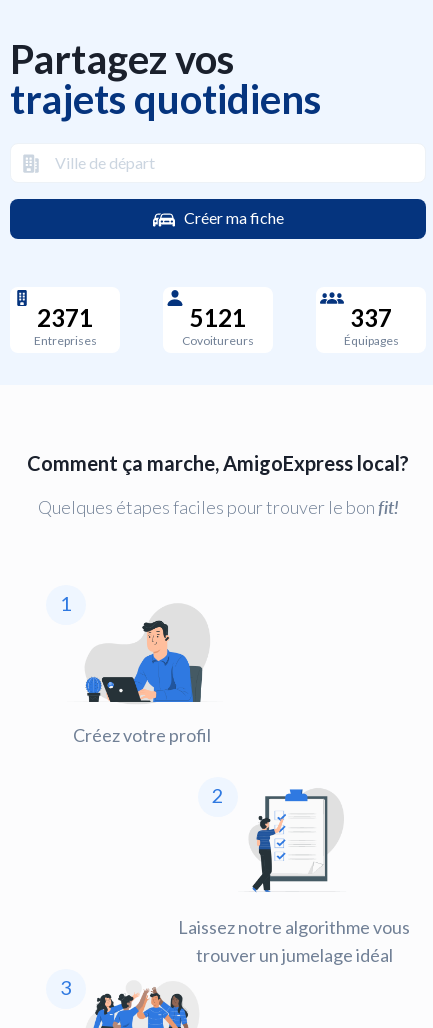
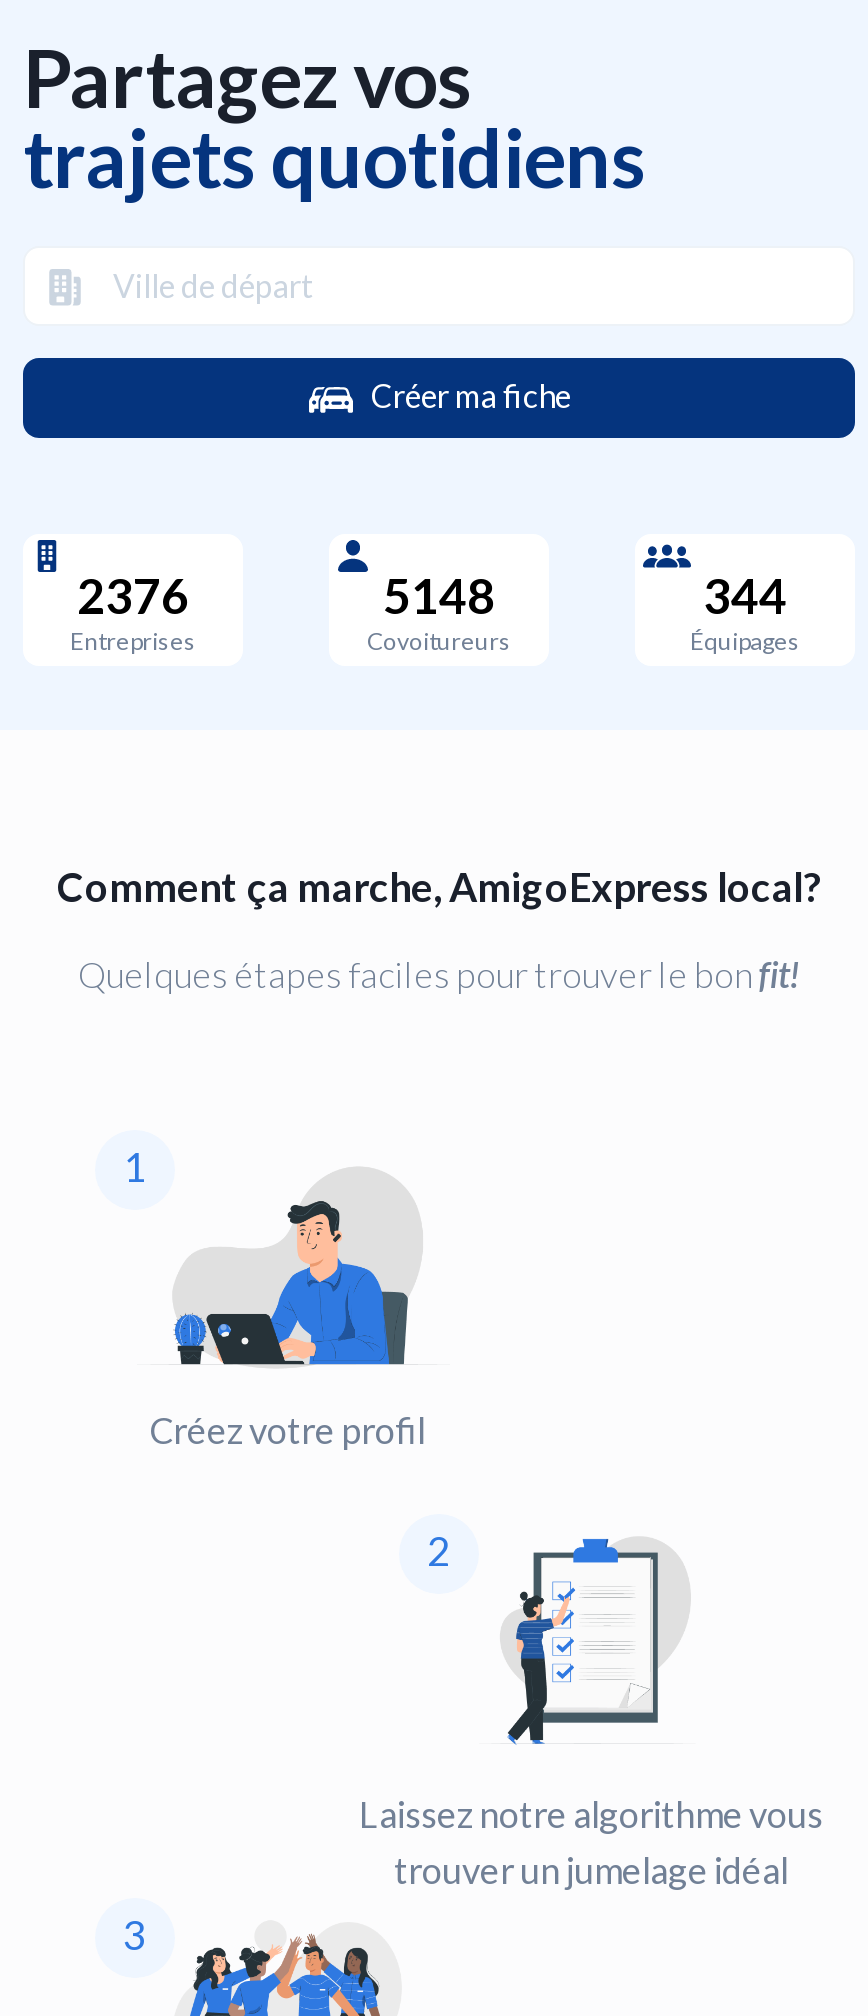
[37,303,93,332] 2371 -> [77,566,189,624] 2376
[190,303,246,332] 5121 -> [383,566,495,624] 5148
[350,303,392,332] 337 -> [703,566,787,624] 344

